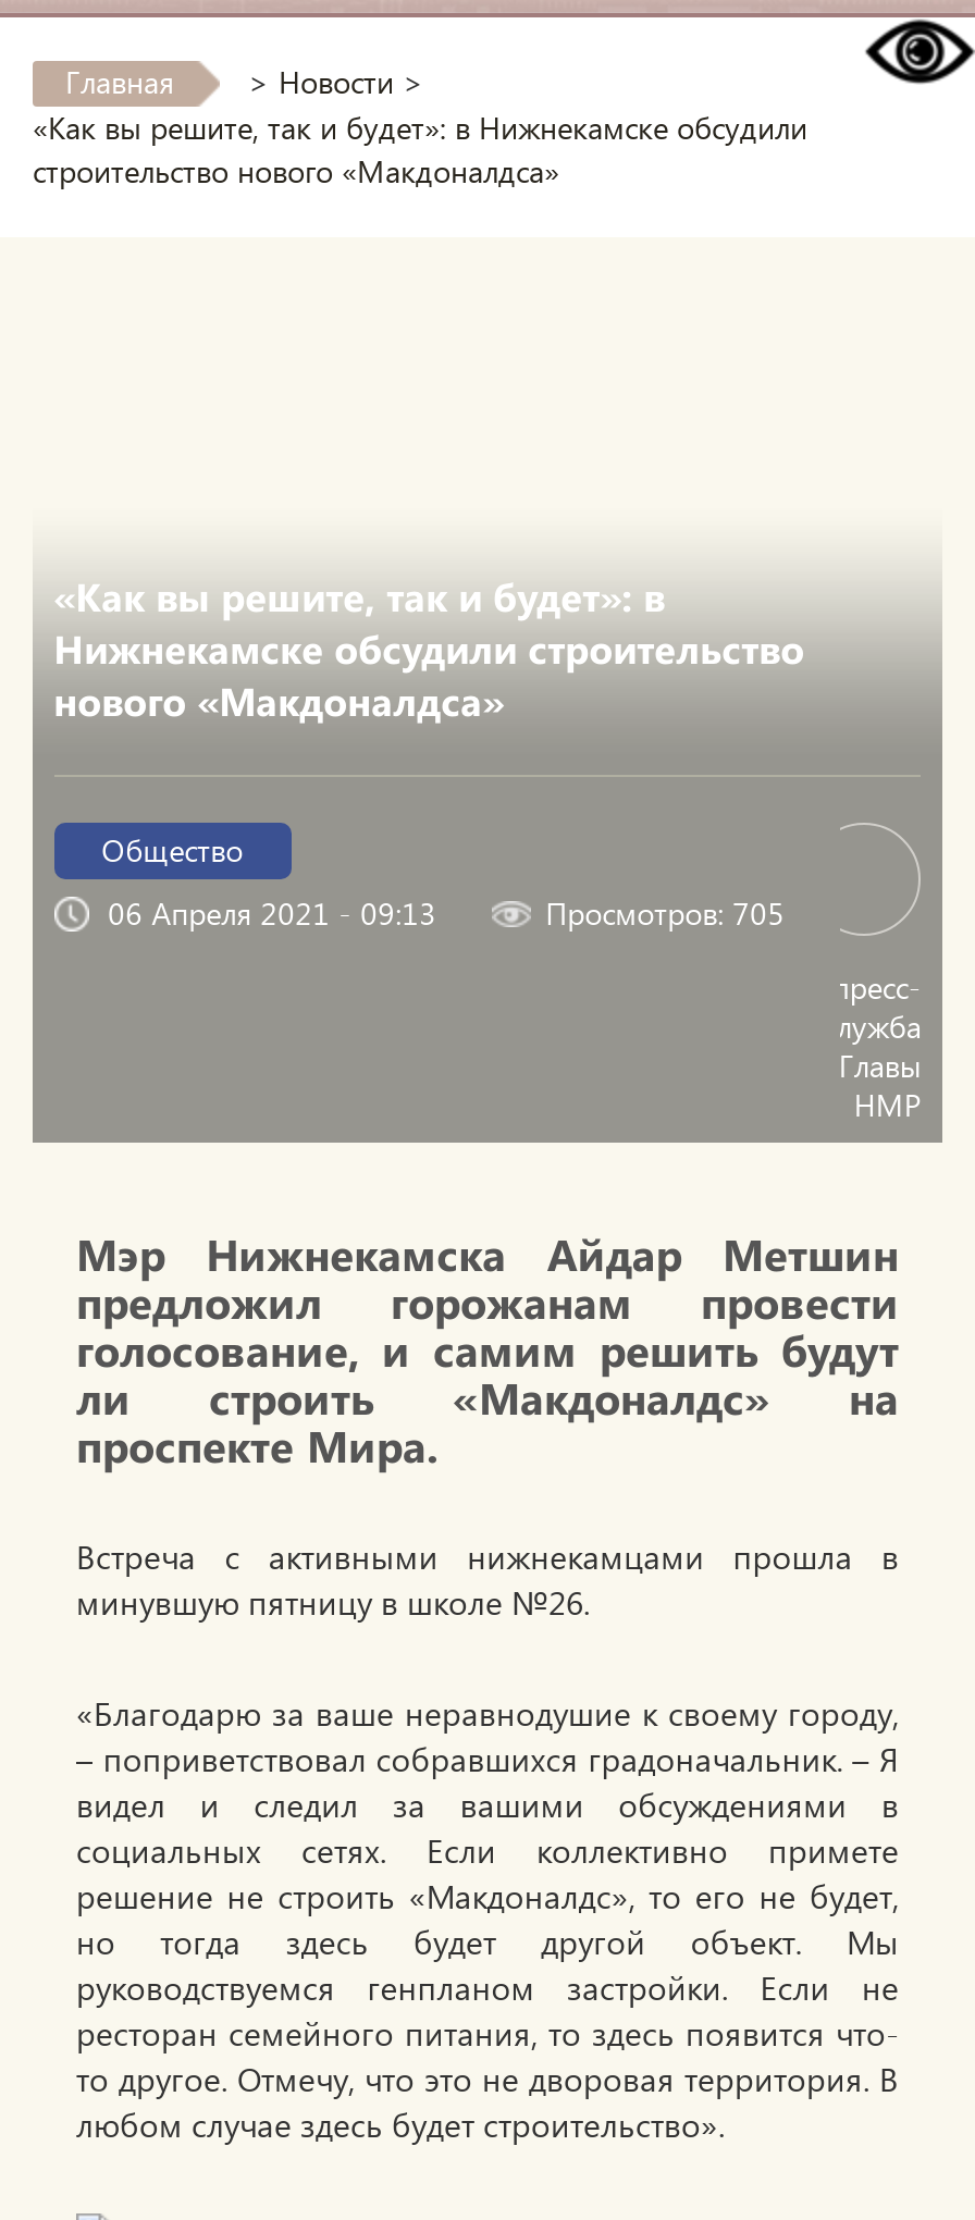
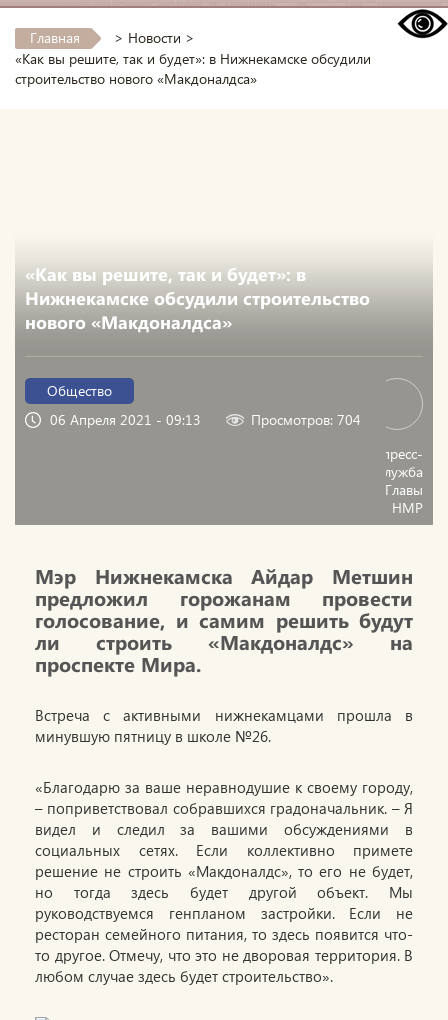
[545,892,785,934] Просмотров: 705 -> [251,410,361,429] Просмотров: 704

